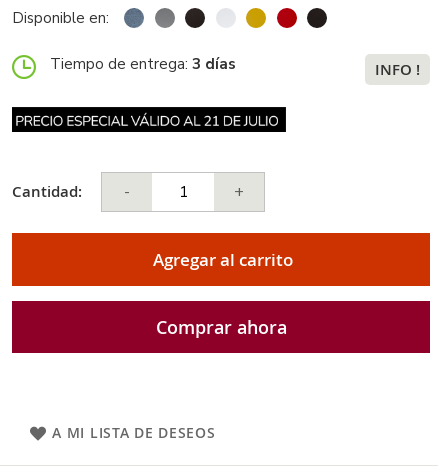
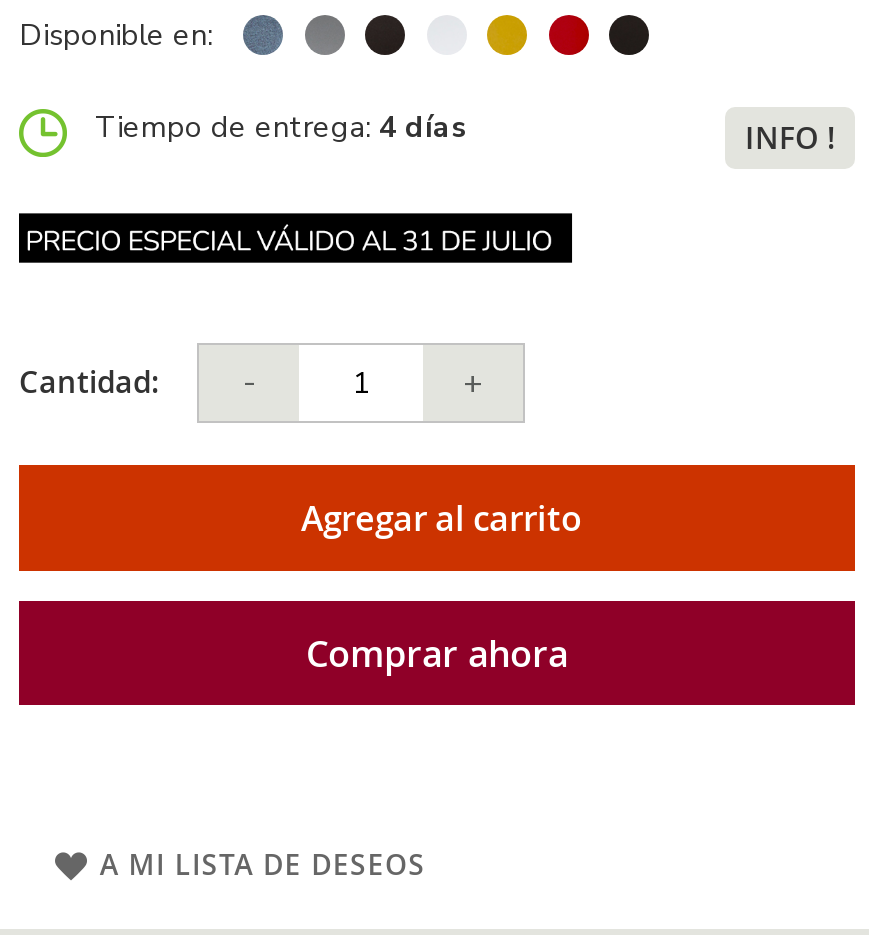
[50,54,236,74] Tiempo de entrega: 3 días -> [95,106,467,146] Tiempo de entrega: 4 días

